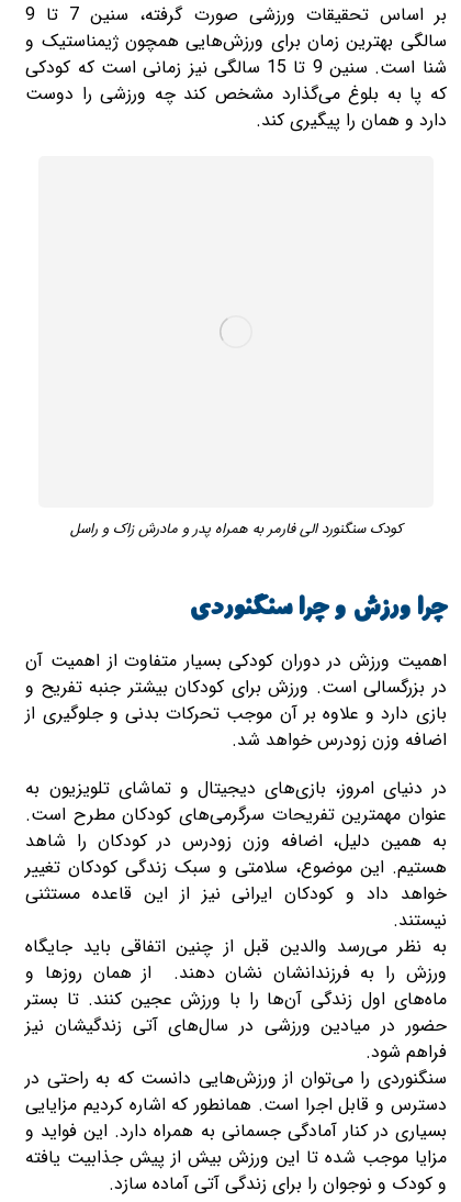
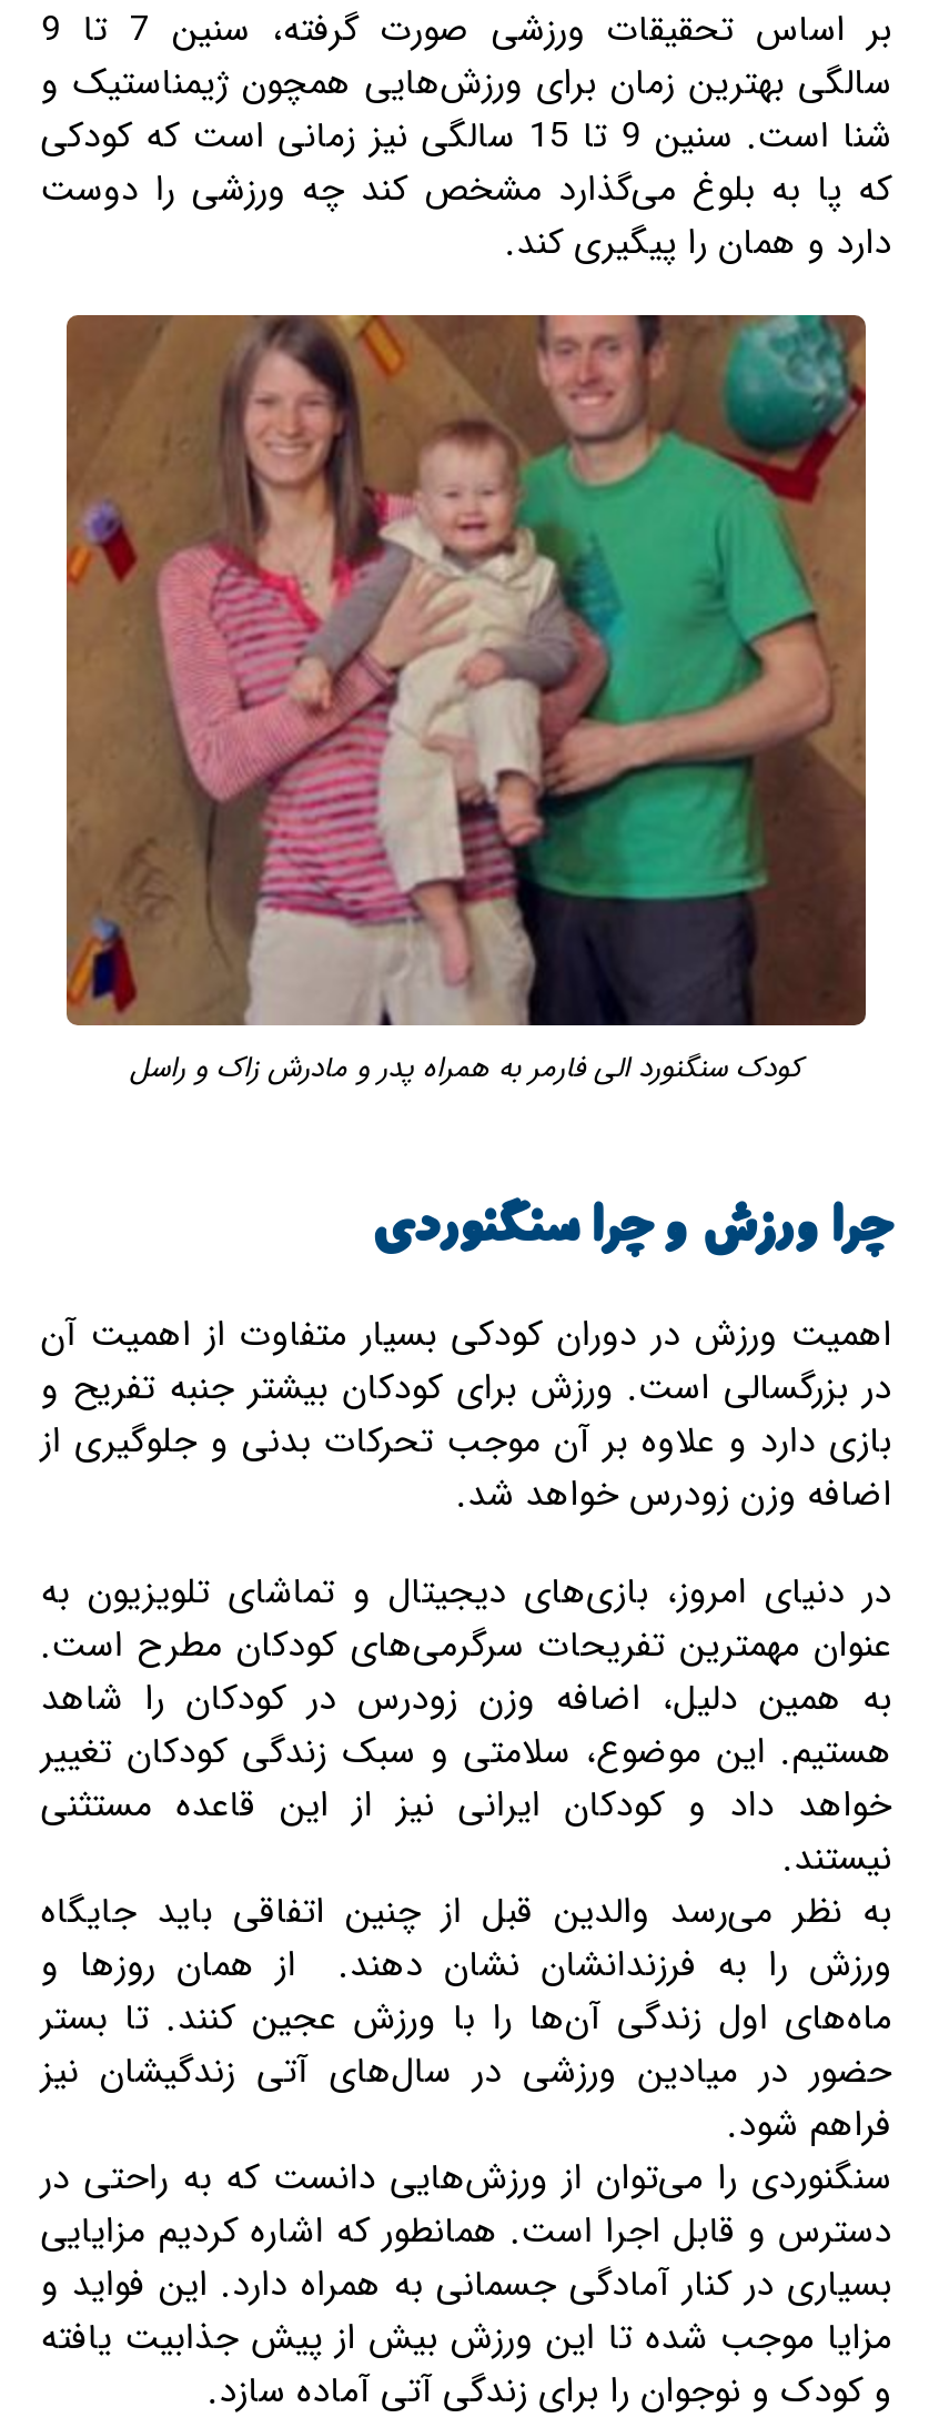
none -> [64,313,868,1028] [image]

